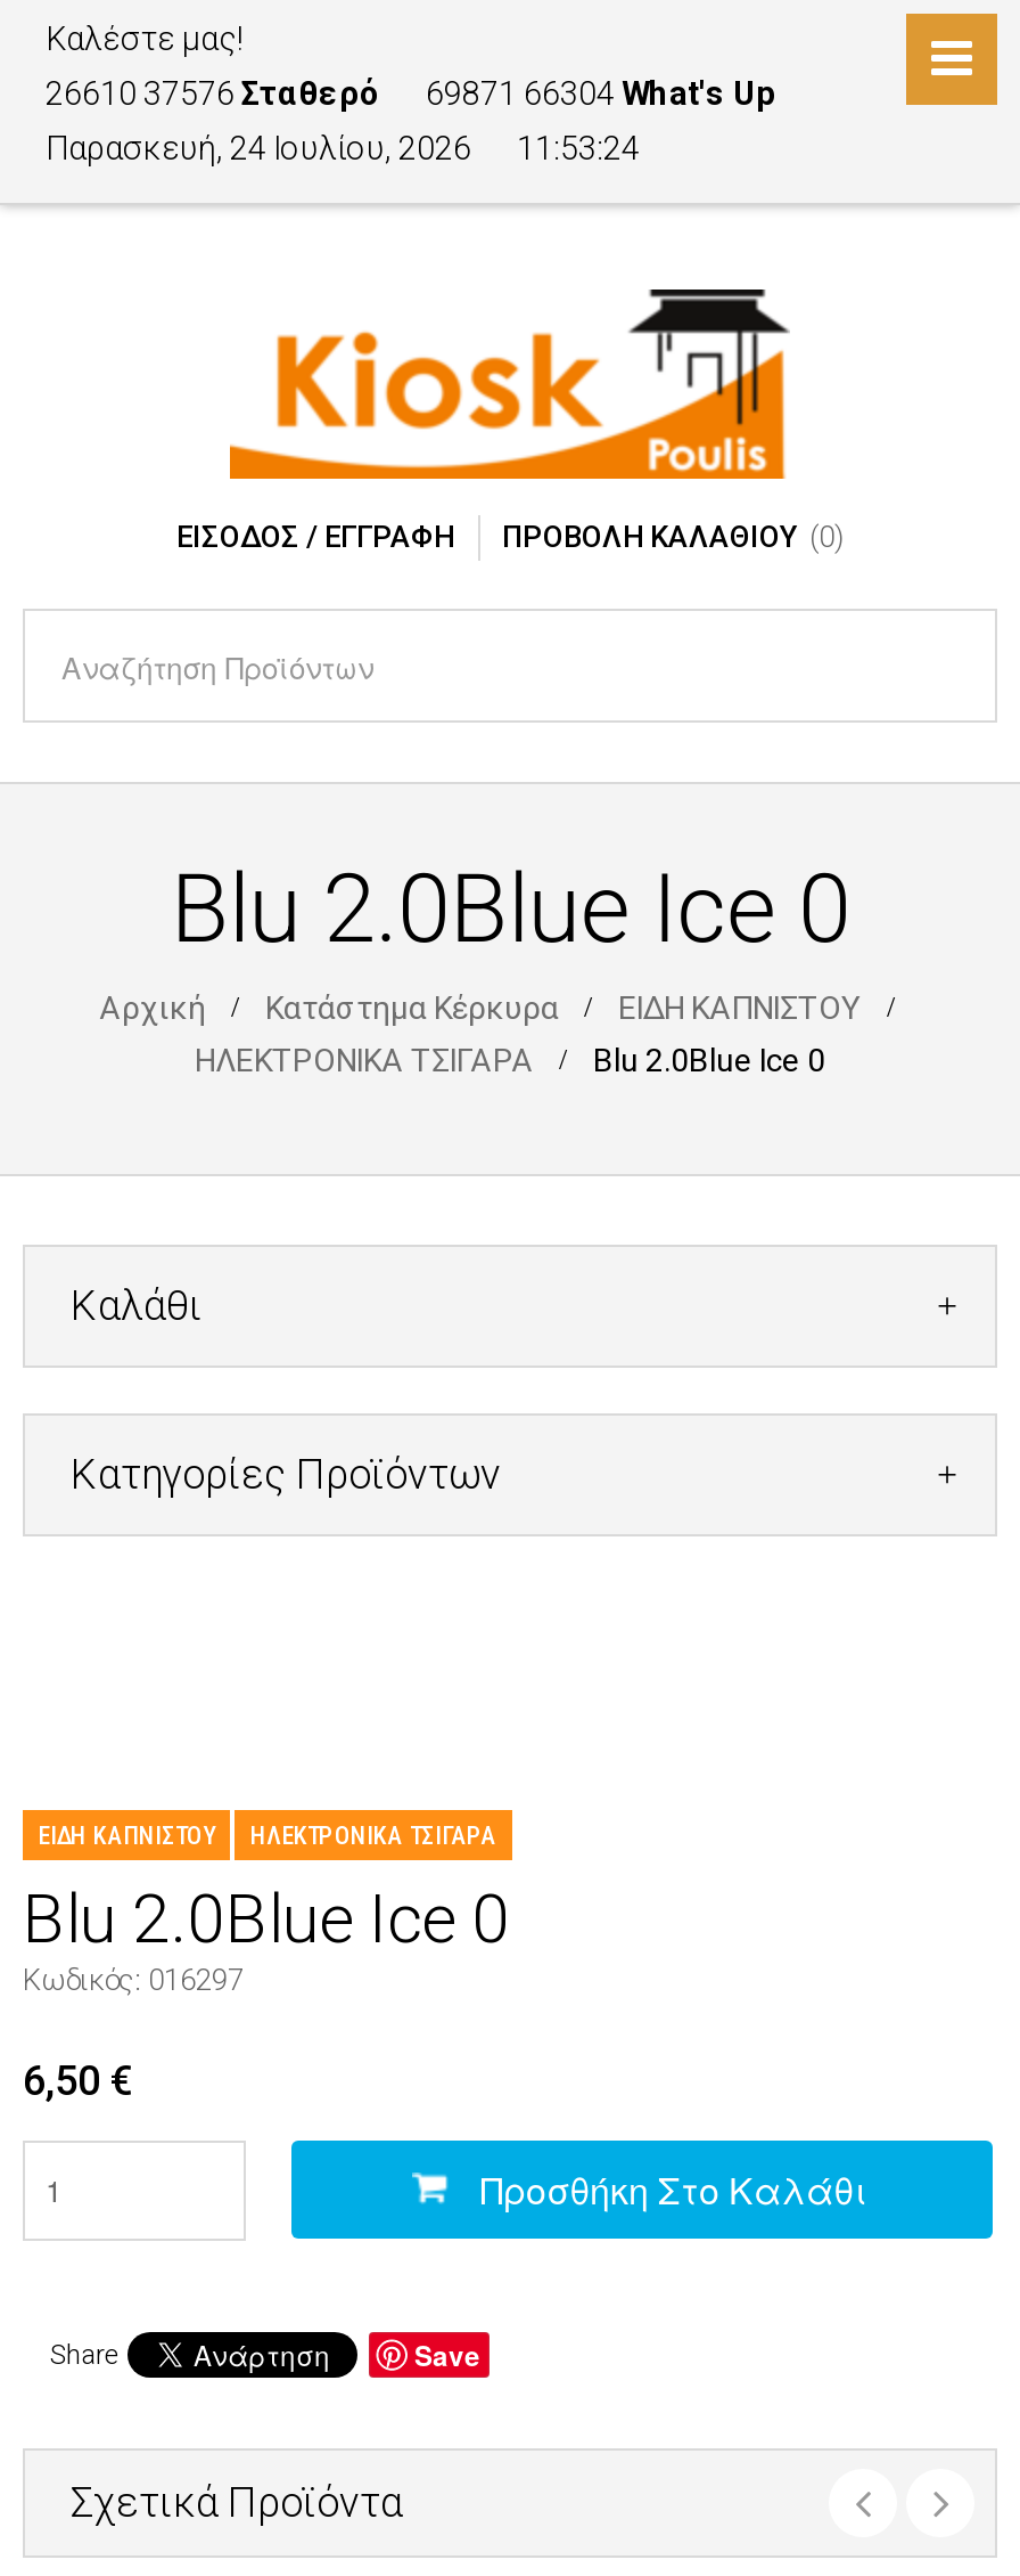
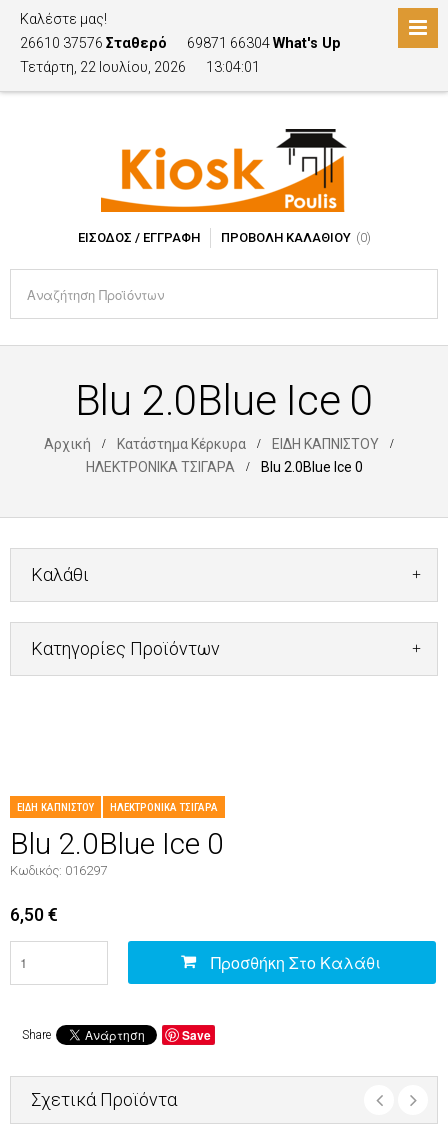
[46,130,471,166] Παρασκευή, 24 Ιουλίου, 2026 -> [20,59,186,75] Τετάρτη, 22 Ιουλίου, 2026
[517,130,640,166] 11:53:24 -> [206,59,260,75] 13:04:01

